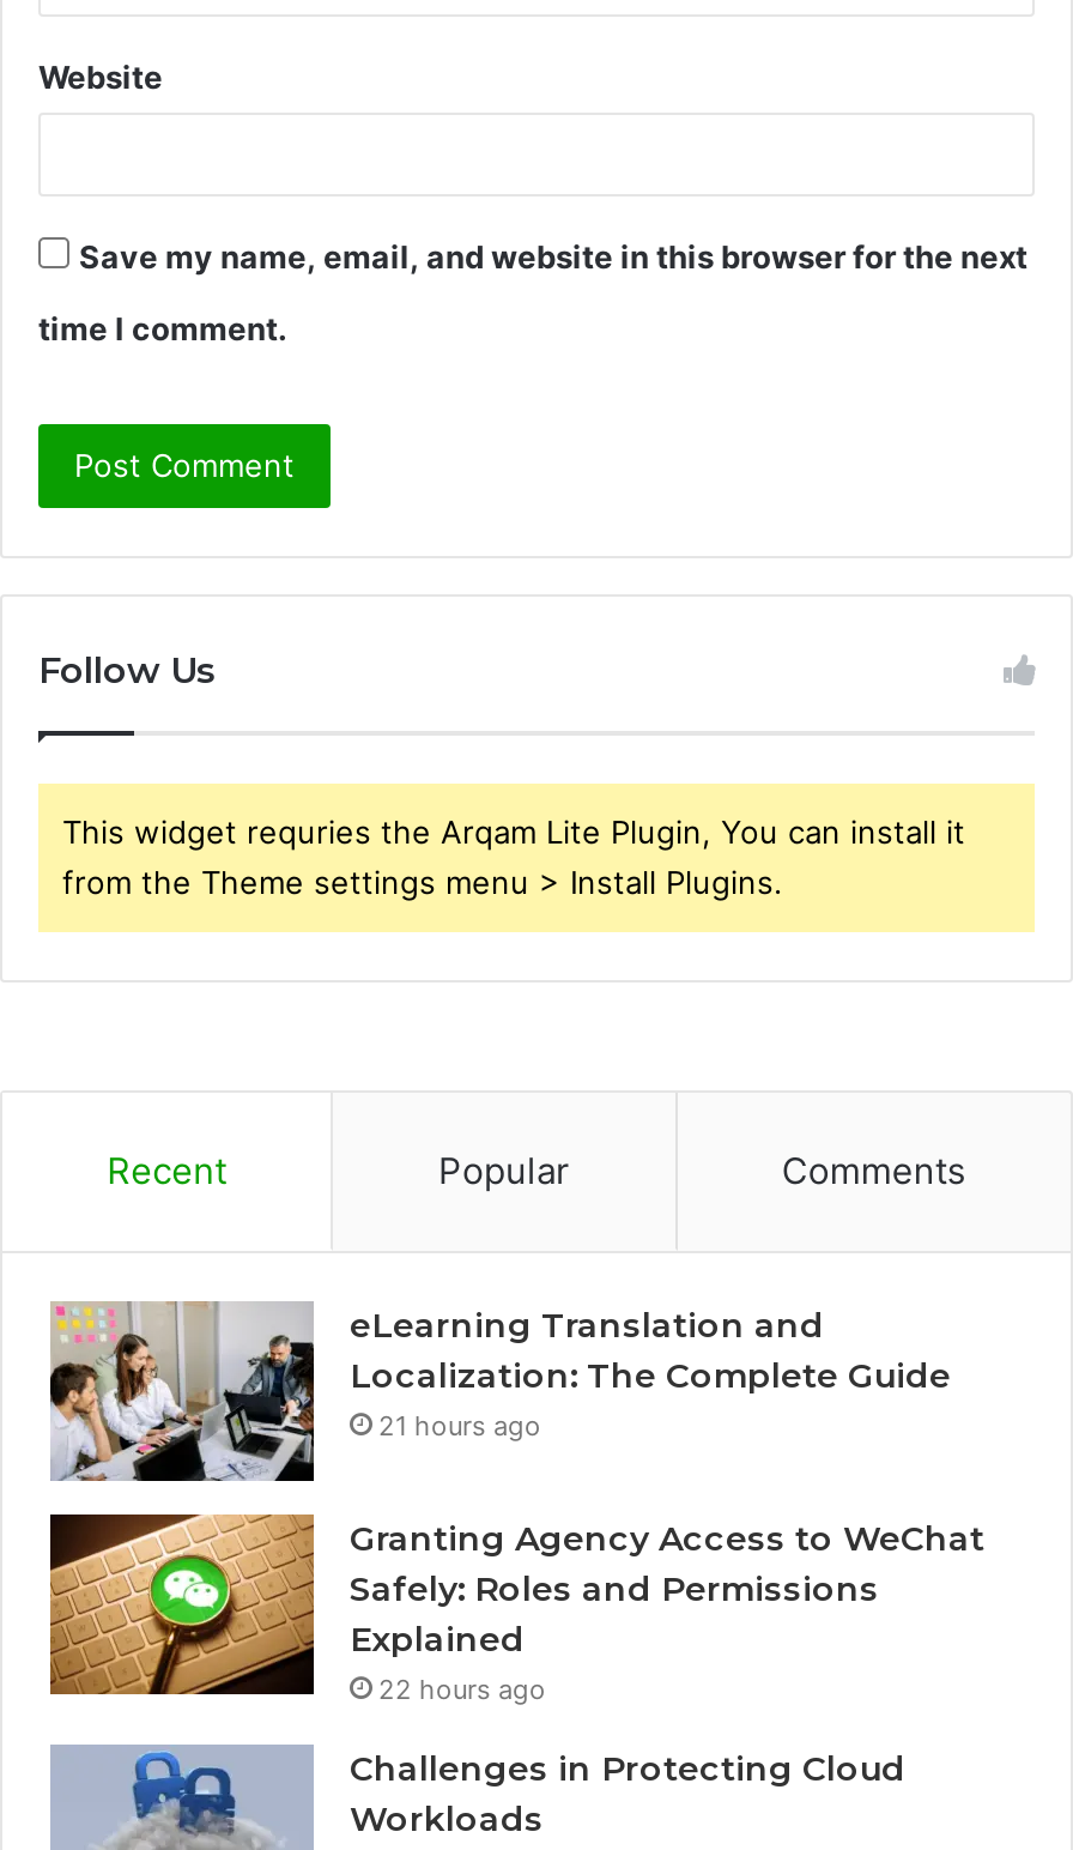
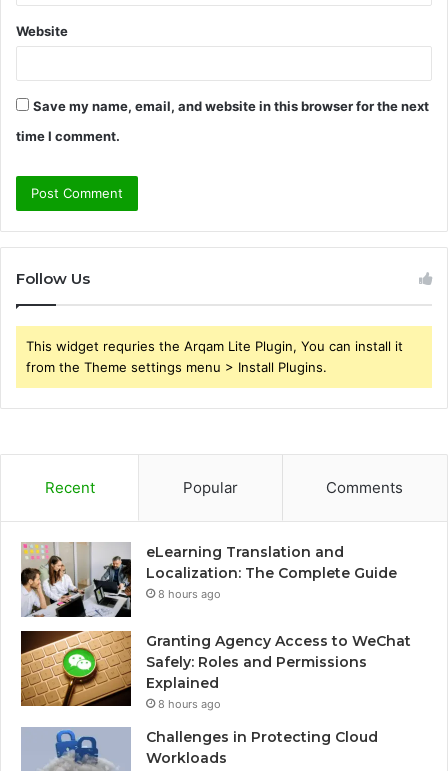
[378,1409,541,1443] 21 hours ago -> [158,587,221,601] 8 hours ago
[378,1673,546,1706] 22 hours ago -> [158,697,221,711] 8 hours ago

